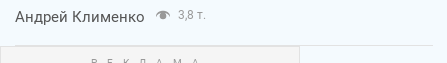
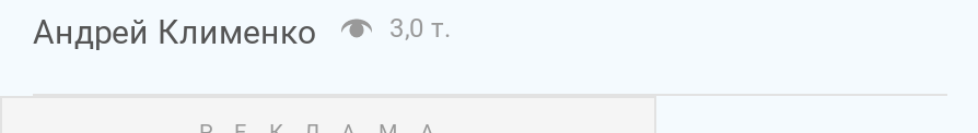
[178,7,206,21] 3,8 т. -> [389,12,451,43] 3,0 т.

